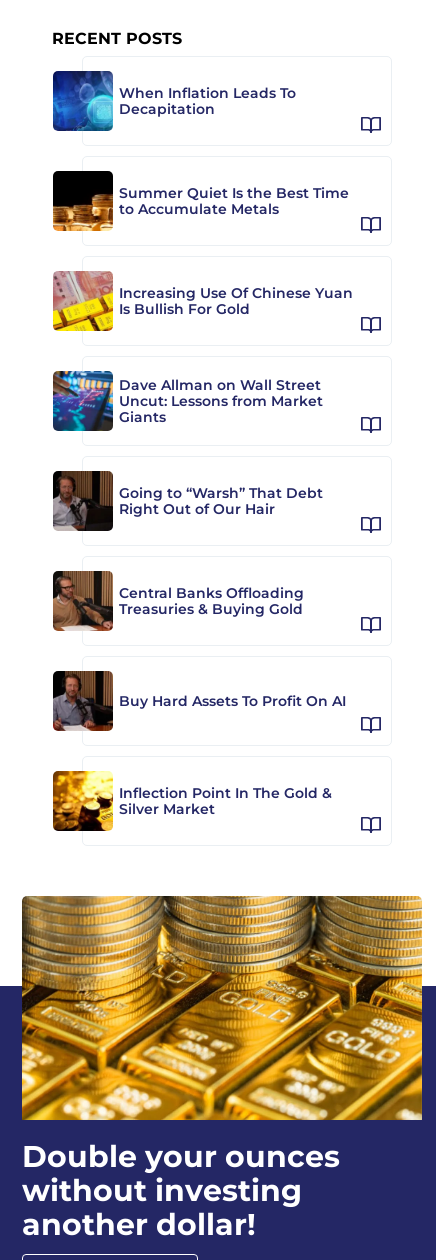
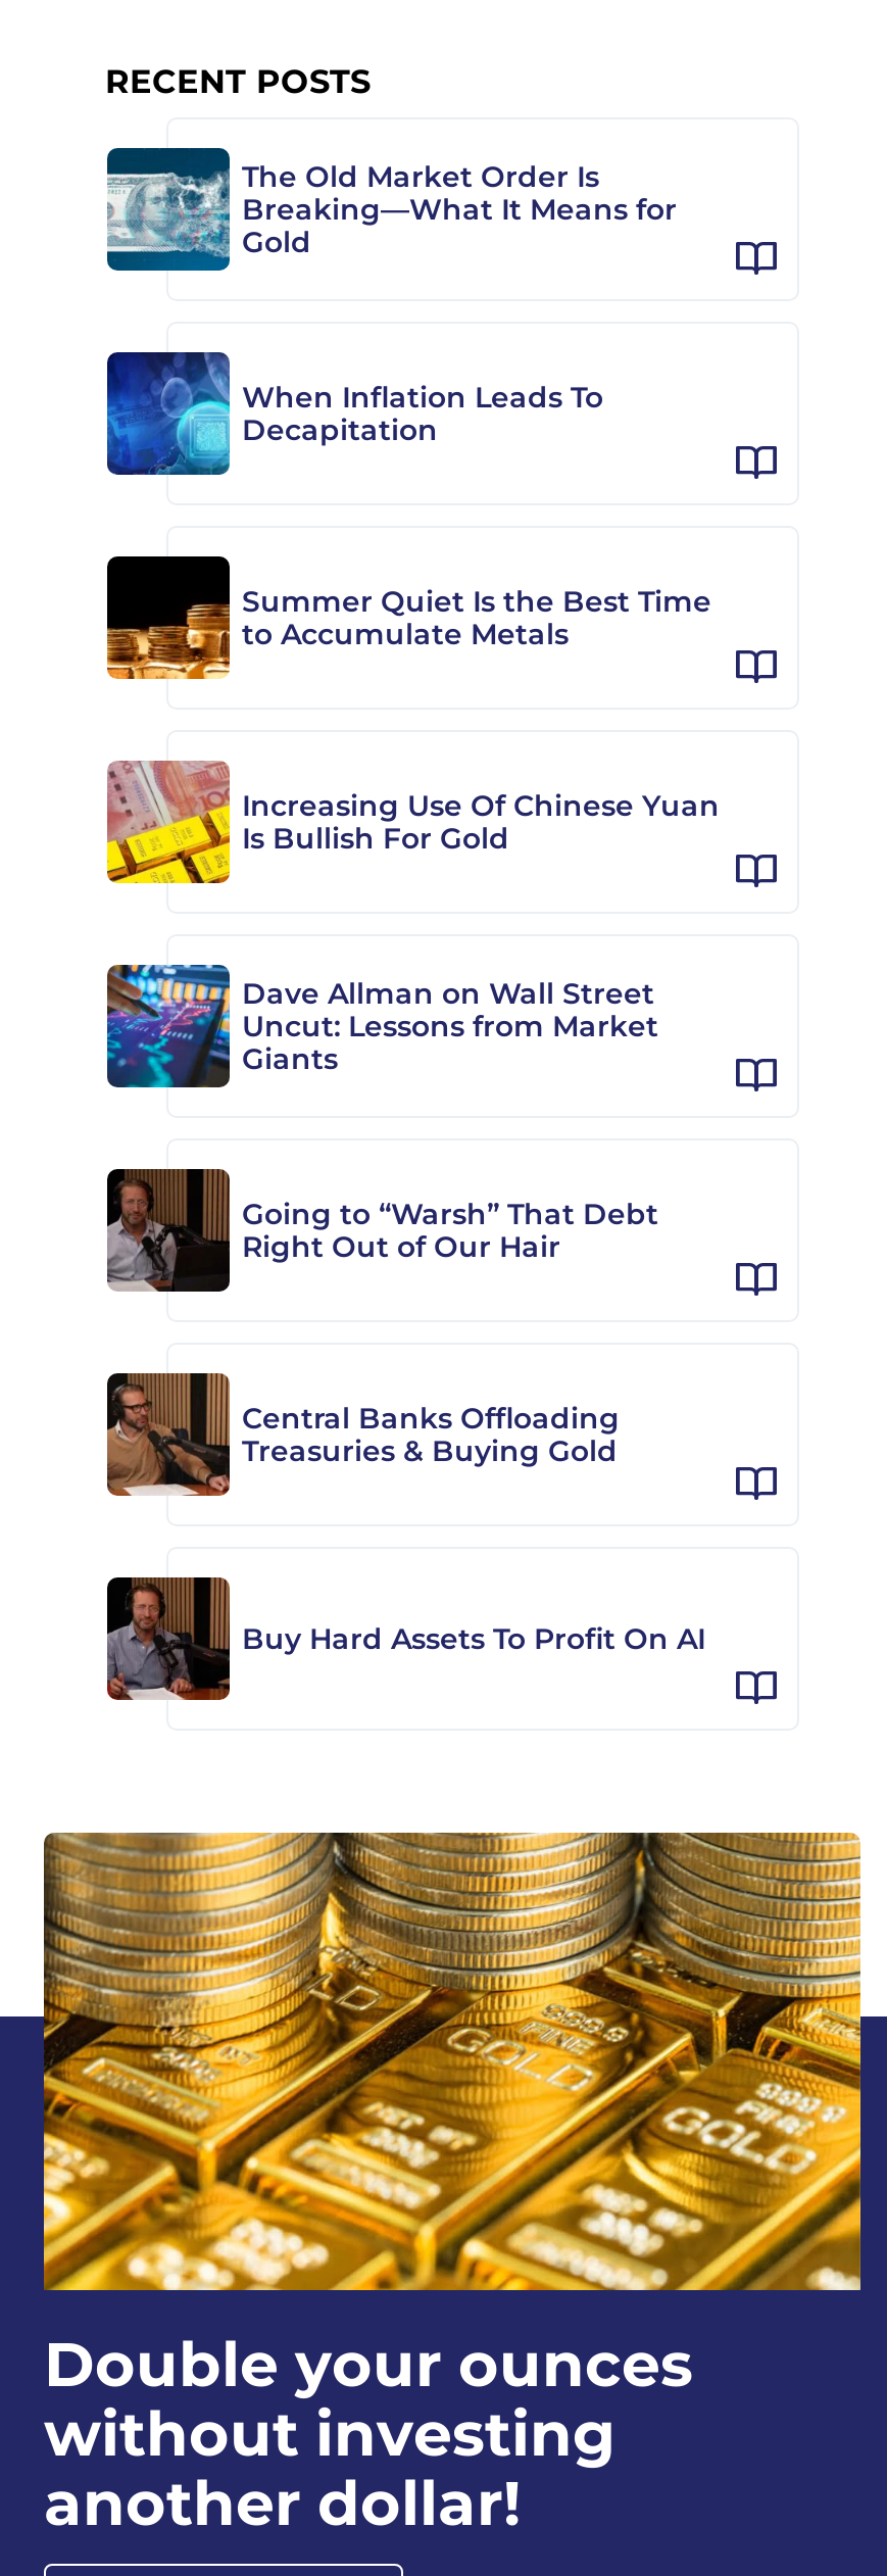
none -> [107,150,677,271] [image] | The Old Market Order Is | Breaking—What It Means for | Gold
moved [52,68,353,710] -> [105,346,720,1656]: [image] | When Inflation Leads To | Decapitation | ... | Treasuries & Buying Gold | Buy Hard Assets To Profit On AI
[52,770,332,832] [image] | Inflection Point In The Gold & | Silver Market -> none

